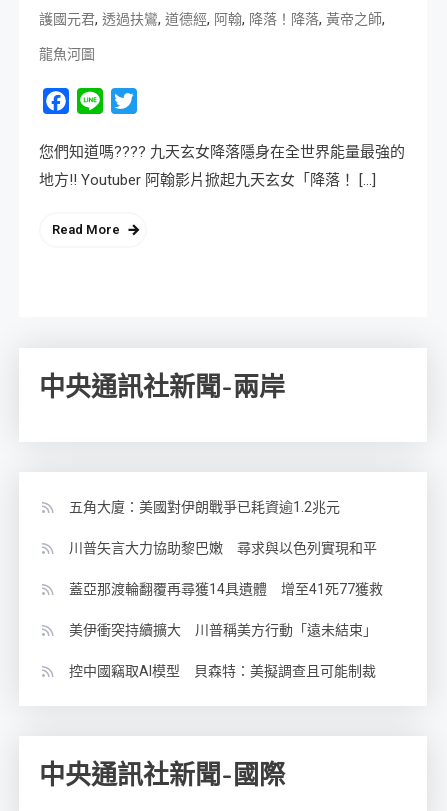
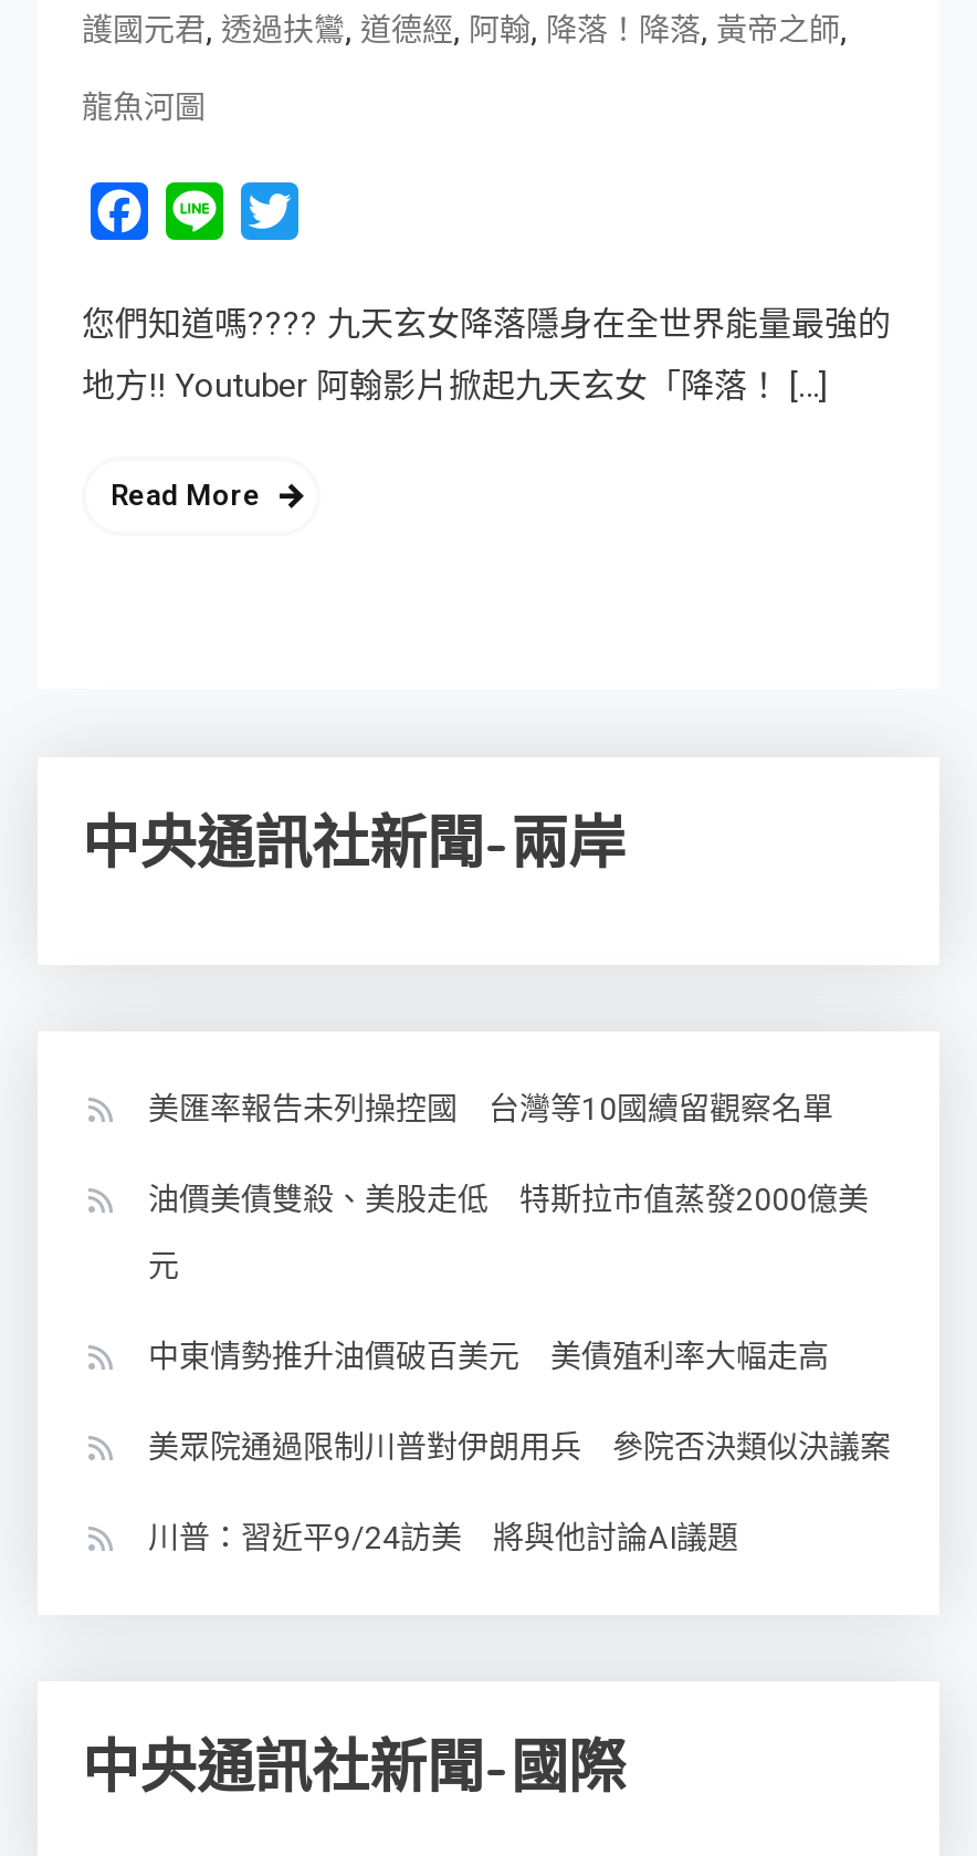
[69,499,383,679] 五角大廈：美國對伊朗戰爭已耗資逾1.2兆元 | 川普矢言大力協助黎巴嫩 尋求與以色列實現和平 | 蓋亞那渡輪翻覆再尋獲14具遺體 增至41死77獲救 | 美伊衝突持續擴大 川普稱美方行動「遠未結束」 | 控中國竊取AI模型 貝森特：美擬調查且可能制裁 -> [148,1090,891,1554] 美匯率報告未列操控國 台灣等10國續留觀察名單 | 油價美債雙殺、美股走低 特斯拉市值蒸發2000億美 | 元 | 中東情勢推升油價破百美元 美債殖利率大幅走高 | 美眾院通過限制川普對伊朗用兵 參院否決類似決議案 | 川普：習近平9/24訪美 將與他討論AI議題

